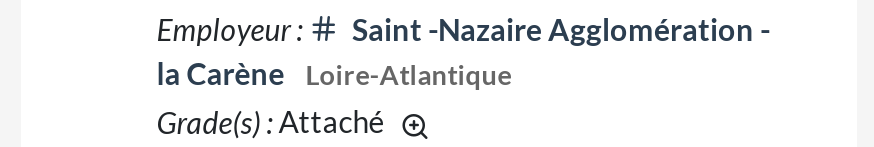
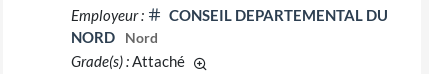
[157,11,770,91] Saint -Nazaire Agglomération - | la Carène Loire-Atlantique -> [71,6,387,46] CONSEIL DEPARTEMENTAL DU | NORD Nord

